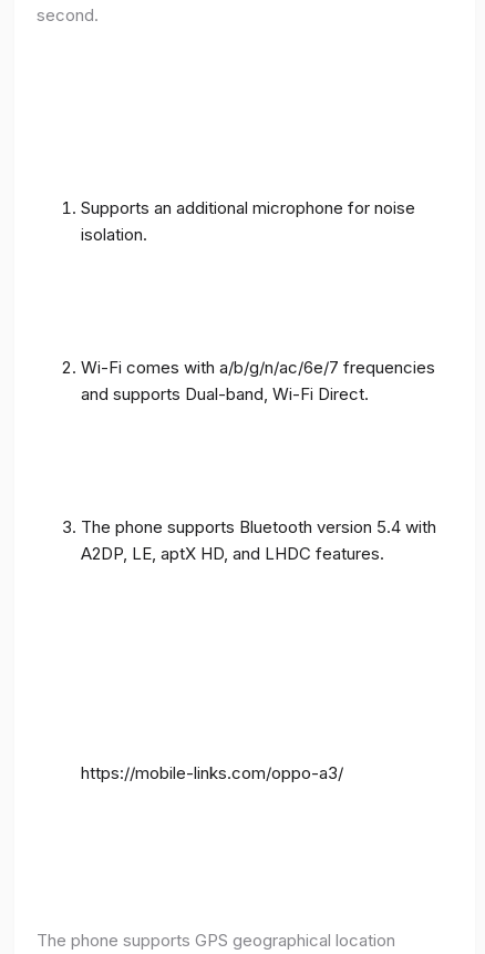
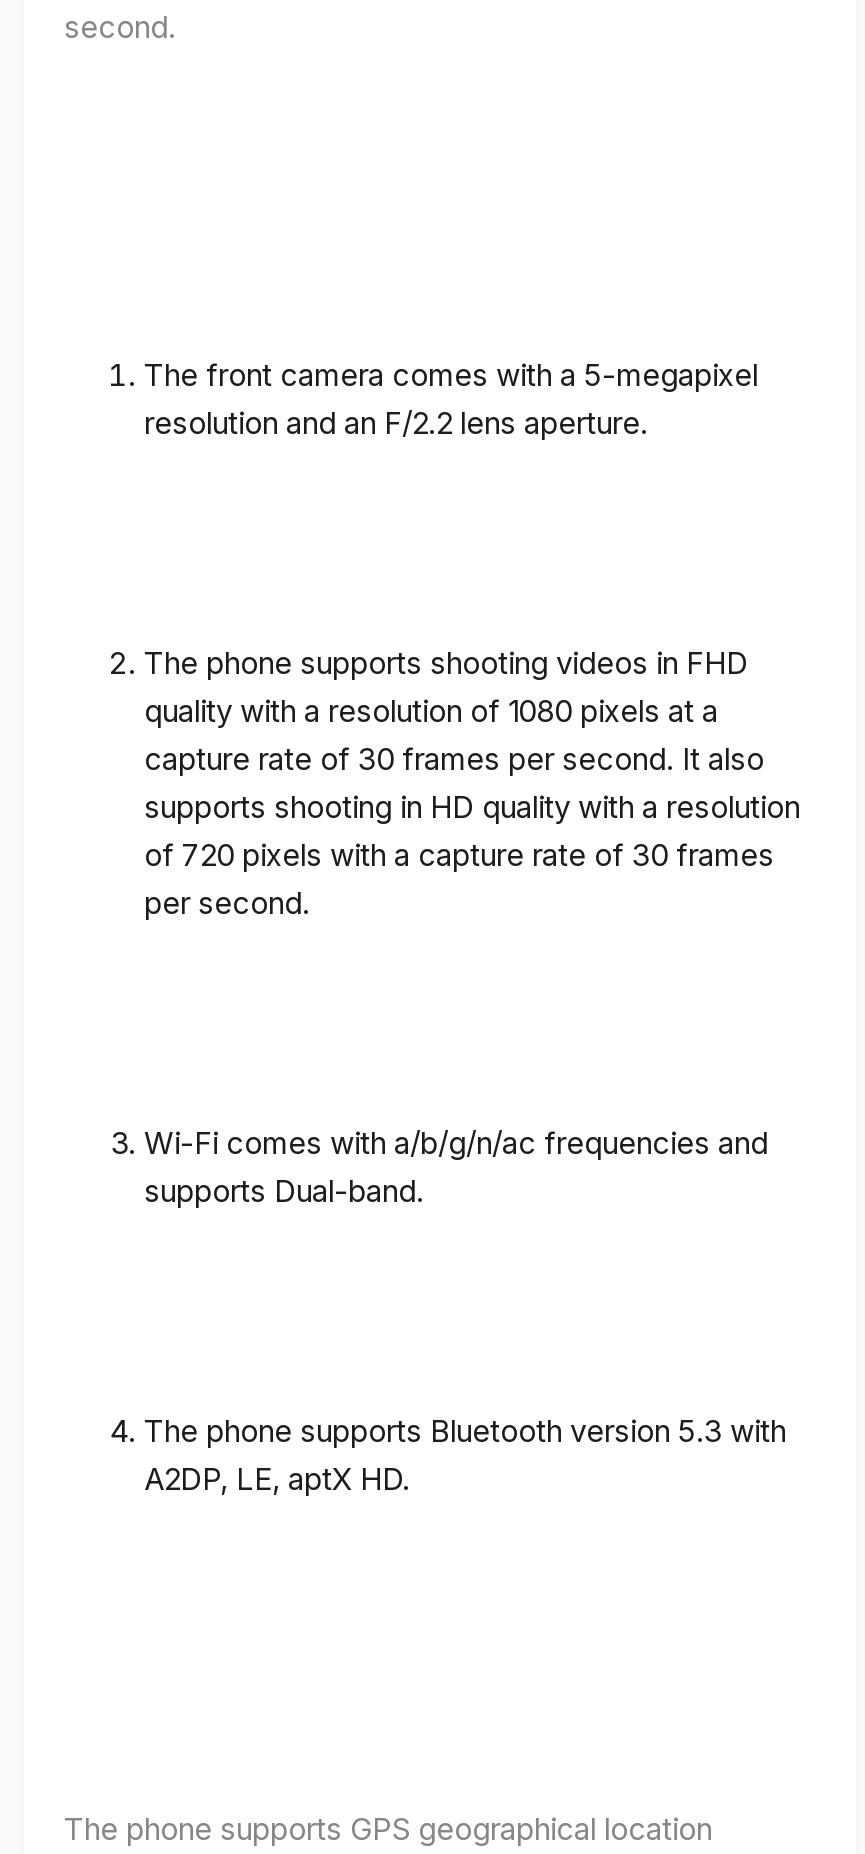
[81,197,415,245] Supports an additional microphone for noise | isolation. -> [144,356,758,442] The front camera comes with a 5-megapixel | resolution and an F/2.2 lens aperture.
[81,357,435,404] Wi-Fi comes with a/b/g/n/ac/6e/7 frequencies | and supports Dual-band, Wi-Fi Direct. -> [144,644,800,922] The phone supports shooting videos in FHD | quality with a resolution of 1080 pixels at a | capture rate of 30 frames per second. It also | supports shooting in HD quality with a resolution | of 720 pixels with a capture rate of 30 frames | per second.
[81,516,436,564] The phone supports Bluetooth version 5.4 with | A2DP, LE, aptX HD, and LHDC features. -> [144,1124,768,1210] Wi-Fi comes with a/b/g/n/ac frequencies and | supports Dual-band.
[81,762,343,783] https://mobile-links.com/oppo-a3/ -> [144,1412,786,1498] The phone supports Bluetooth version 5.3 with | A2DP, LE, aptX HD.

